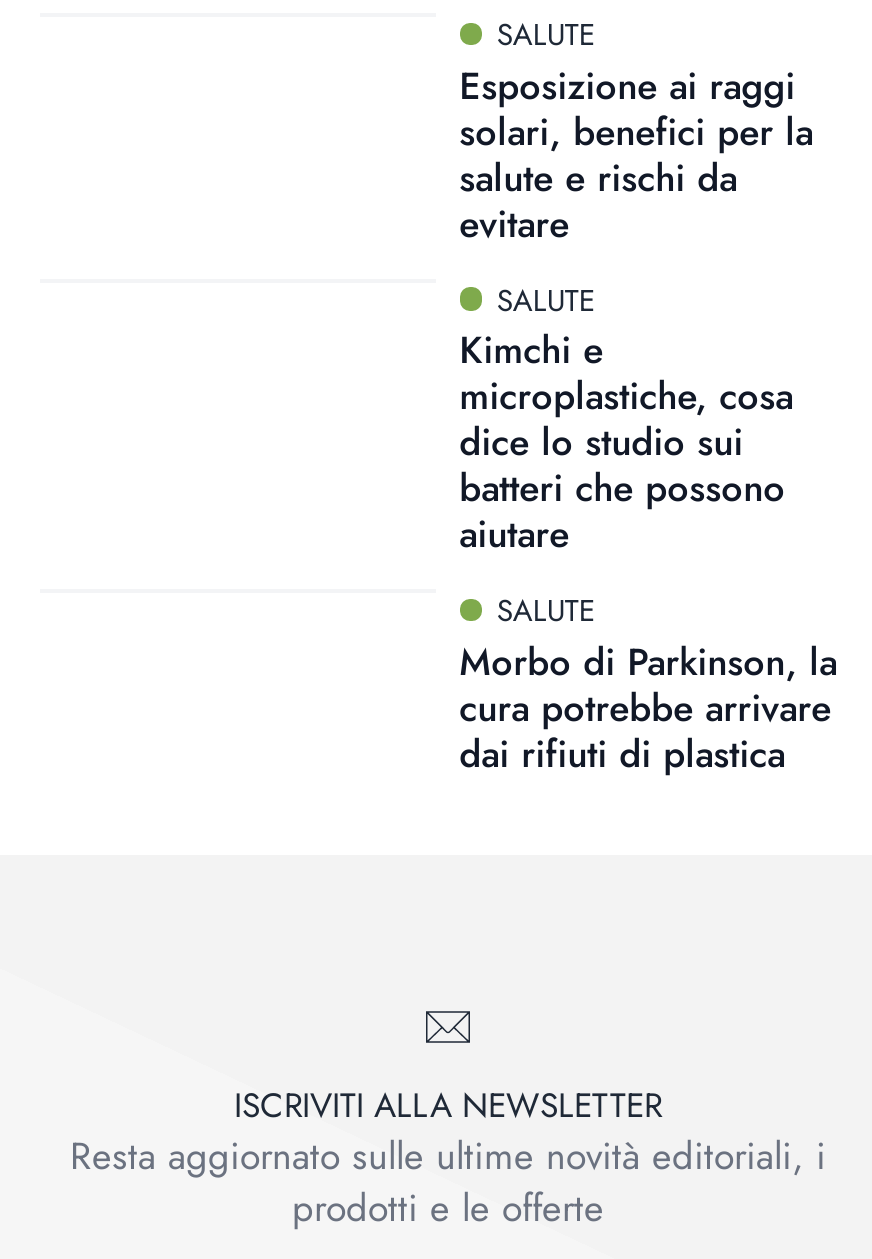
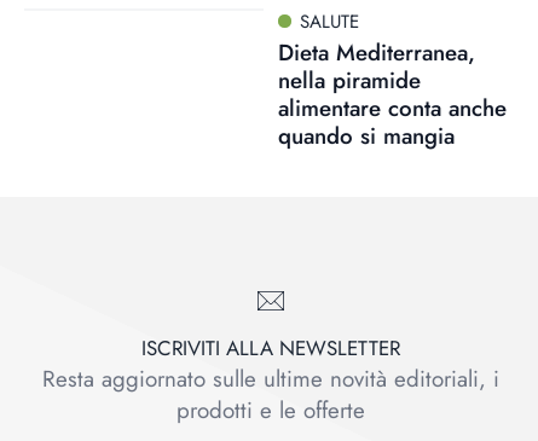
[459,58,837,781] Esposizione ai raggi | solari, benefici per la | salute e rischi da | evitare | SALUTE | Kimchi e | microplastiche, cosa | dice lo studio sui | batteri che possono | aiutare | SALUTE | Morbo di Parkinson, la | cura potrebbe arrivare | dai rifiuti di plastica -> [278,36,506,152] Dieta Mediterranea, | nella piramide | alimentare conta anche | quando si mangia

